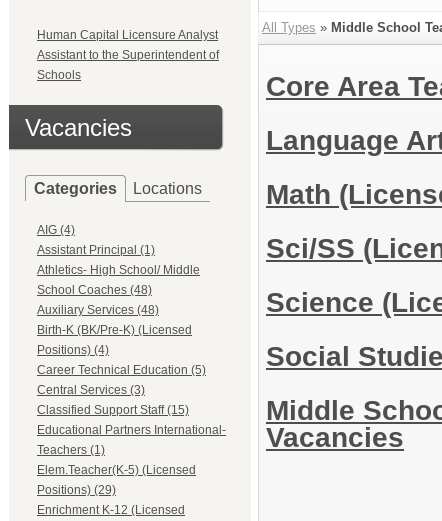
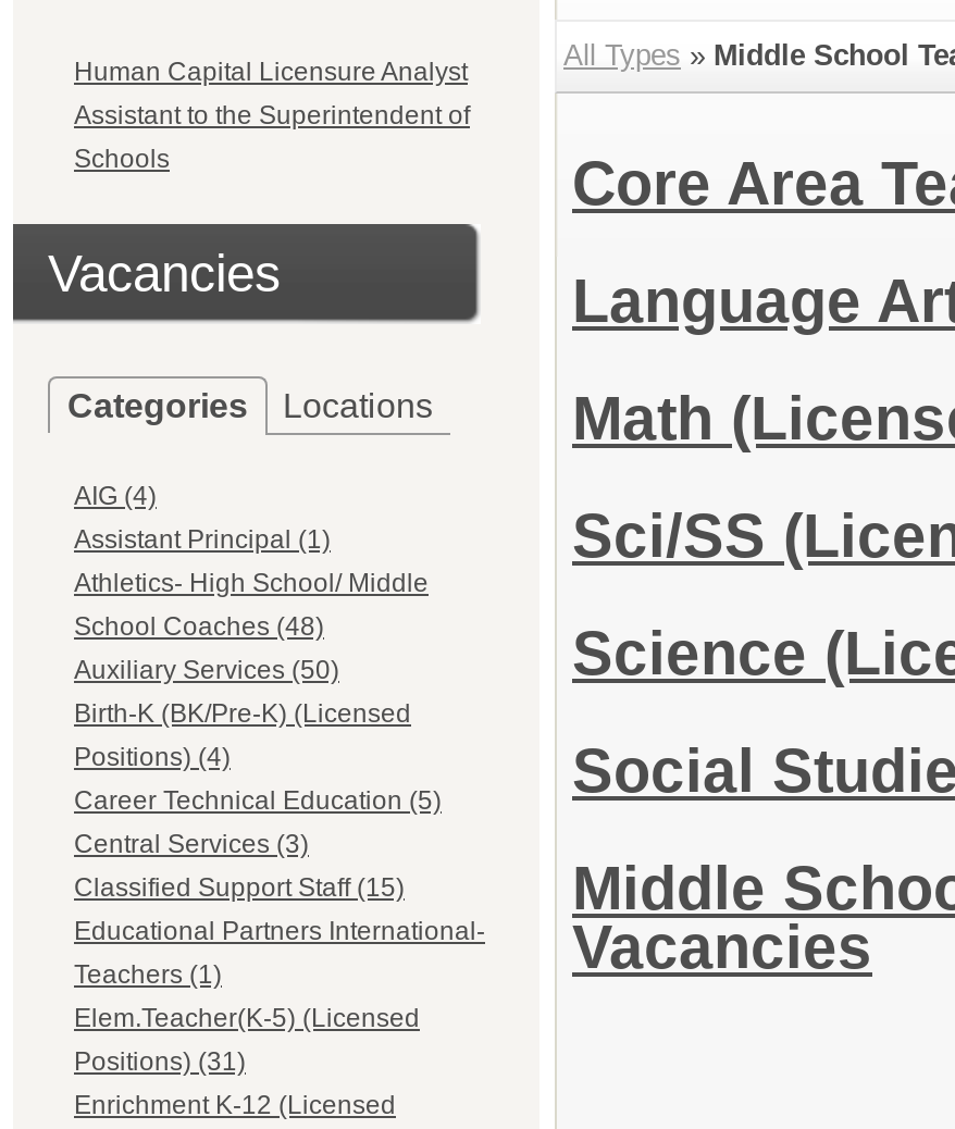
[37,303,159,317] Auxiliary Services (48) -> [74,655,339,685] Auxiliary Services (50)
[37,483,116,497] Positions) (29) -> [74,1046,246,1077] Positions) (31)

